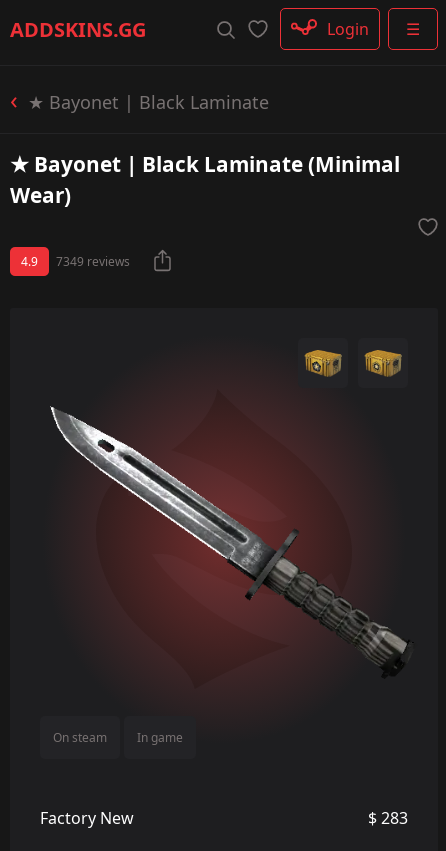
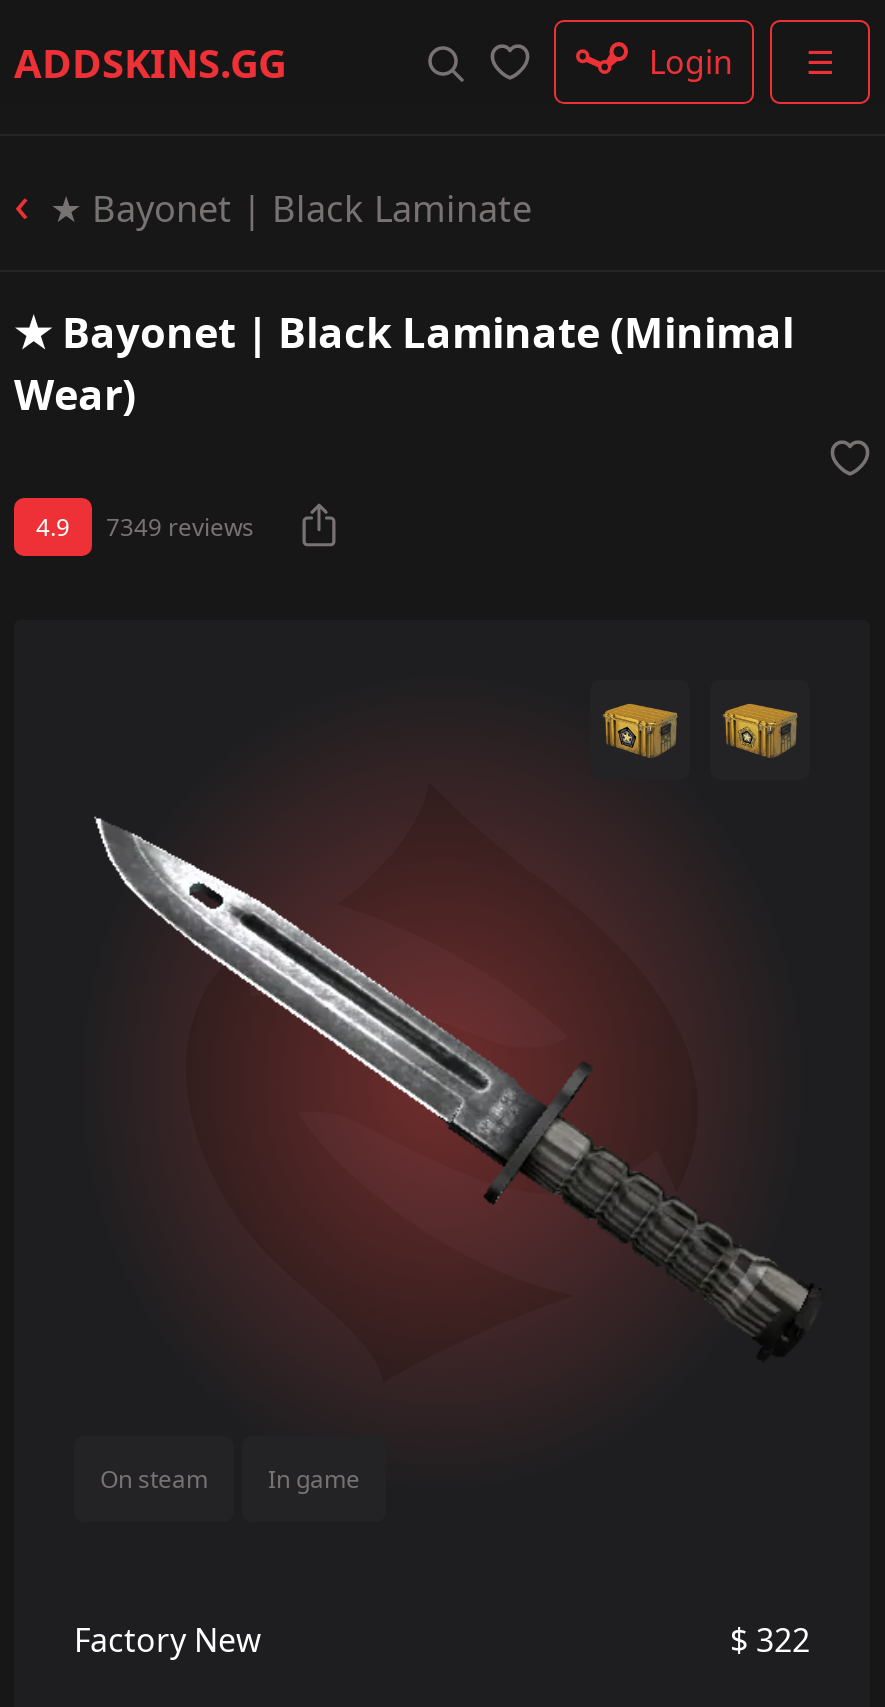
[368,807,408,829] $ 283 -> [730,1618,810,1662] $ 322

